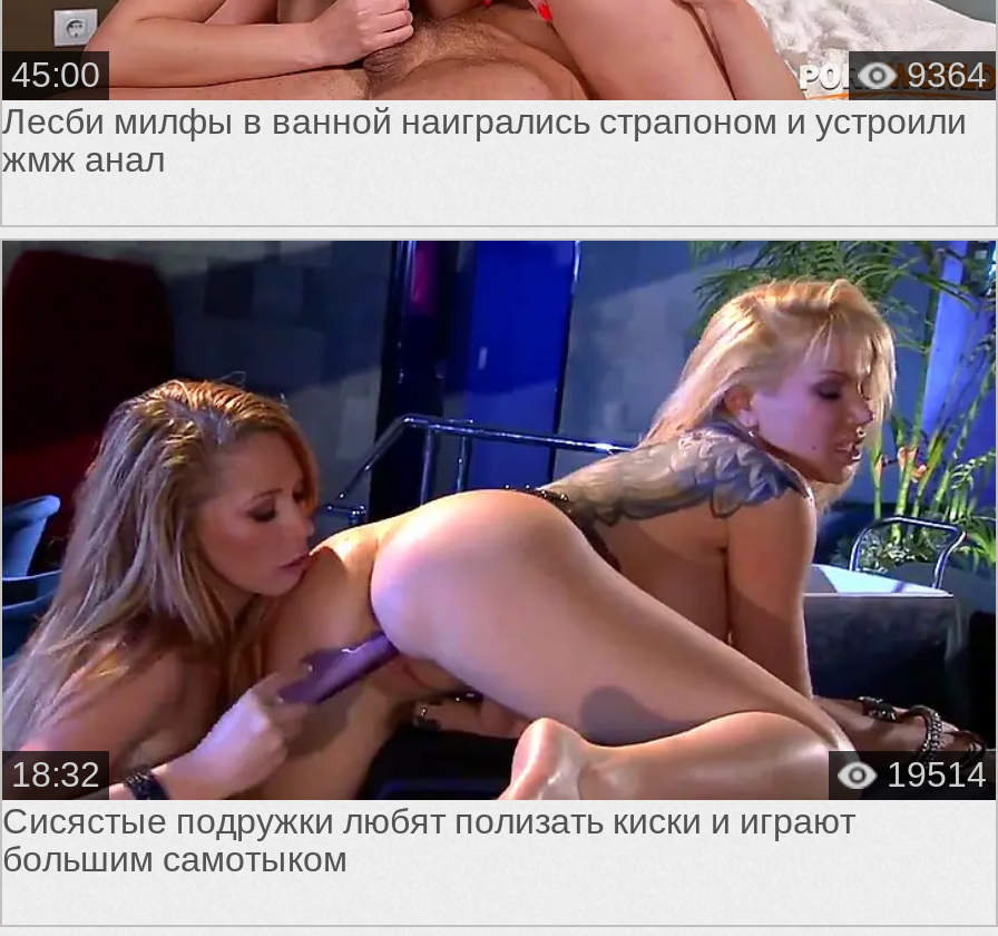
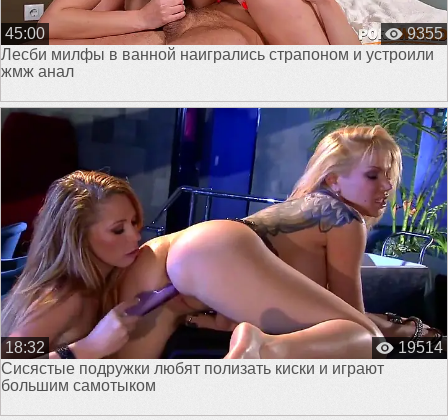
[907,56,987,94] 9364 -> [407,25,443,42] 9355

